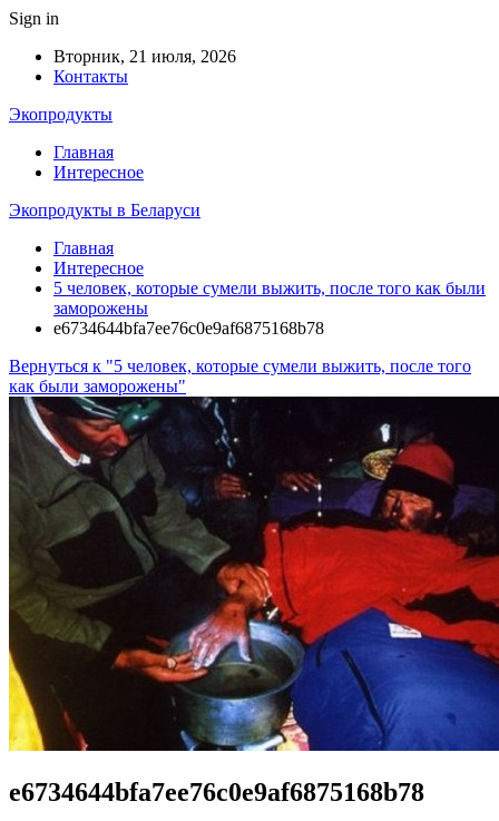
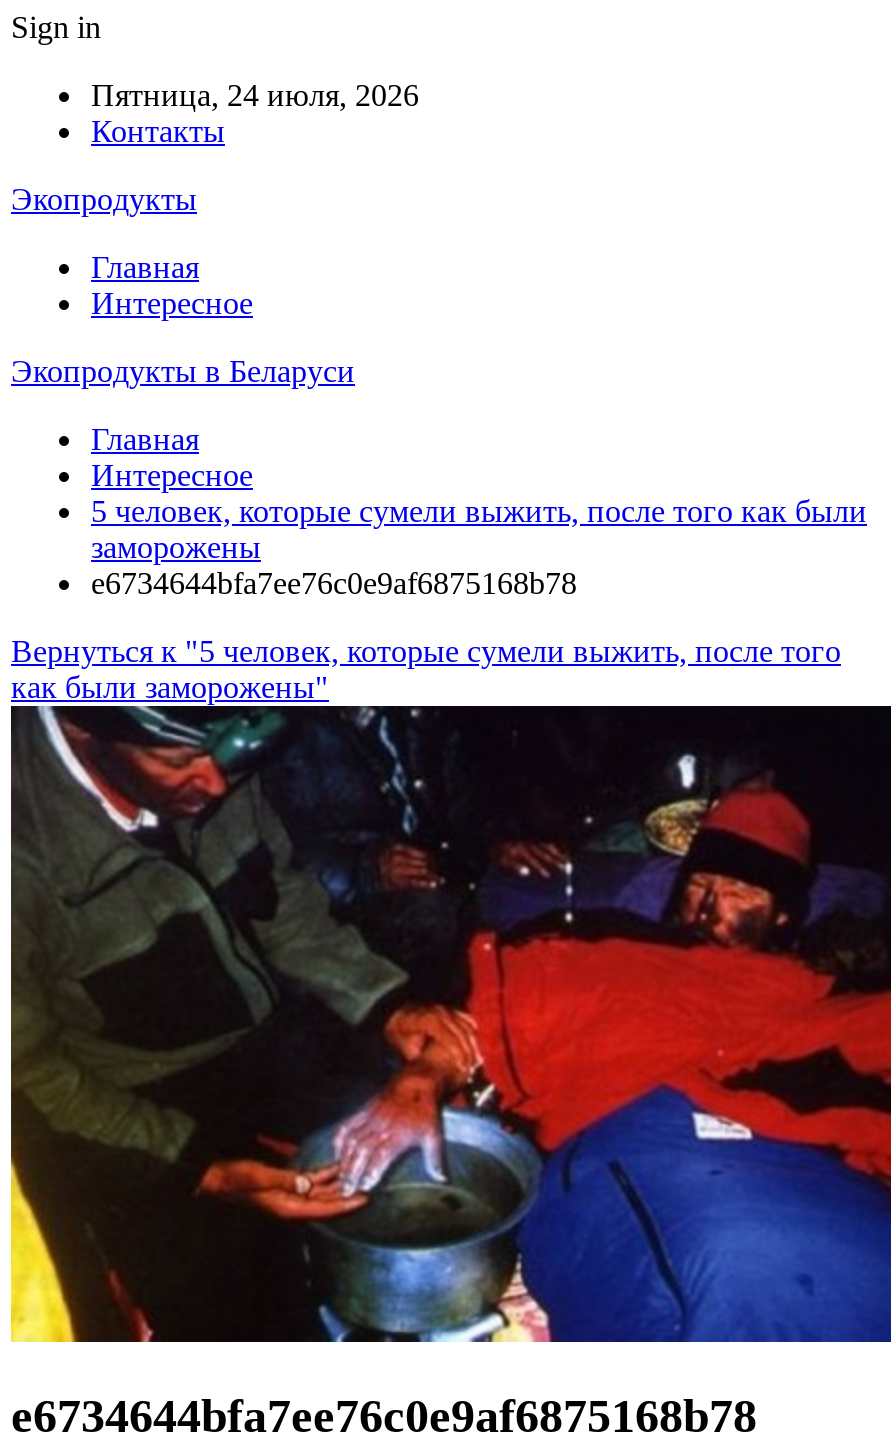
[53,47,236,66] Вторник, 21 июля, 2026 -> [91,78,419,112] Пятница, 24 июля, 2026

